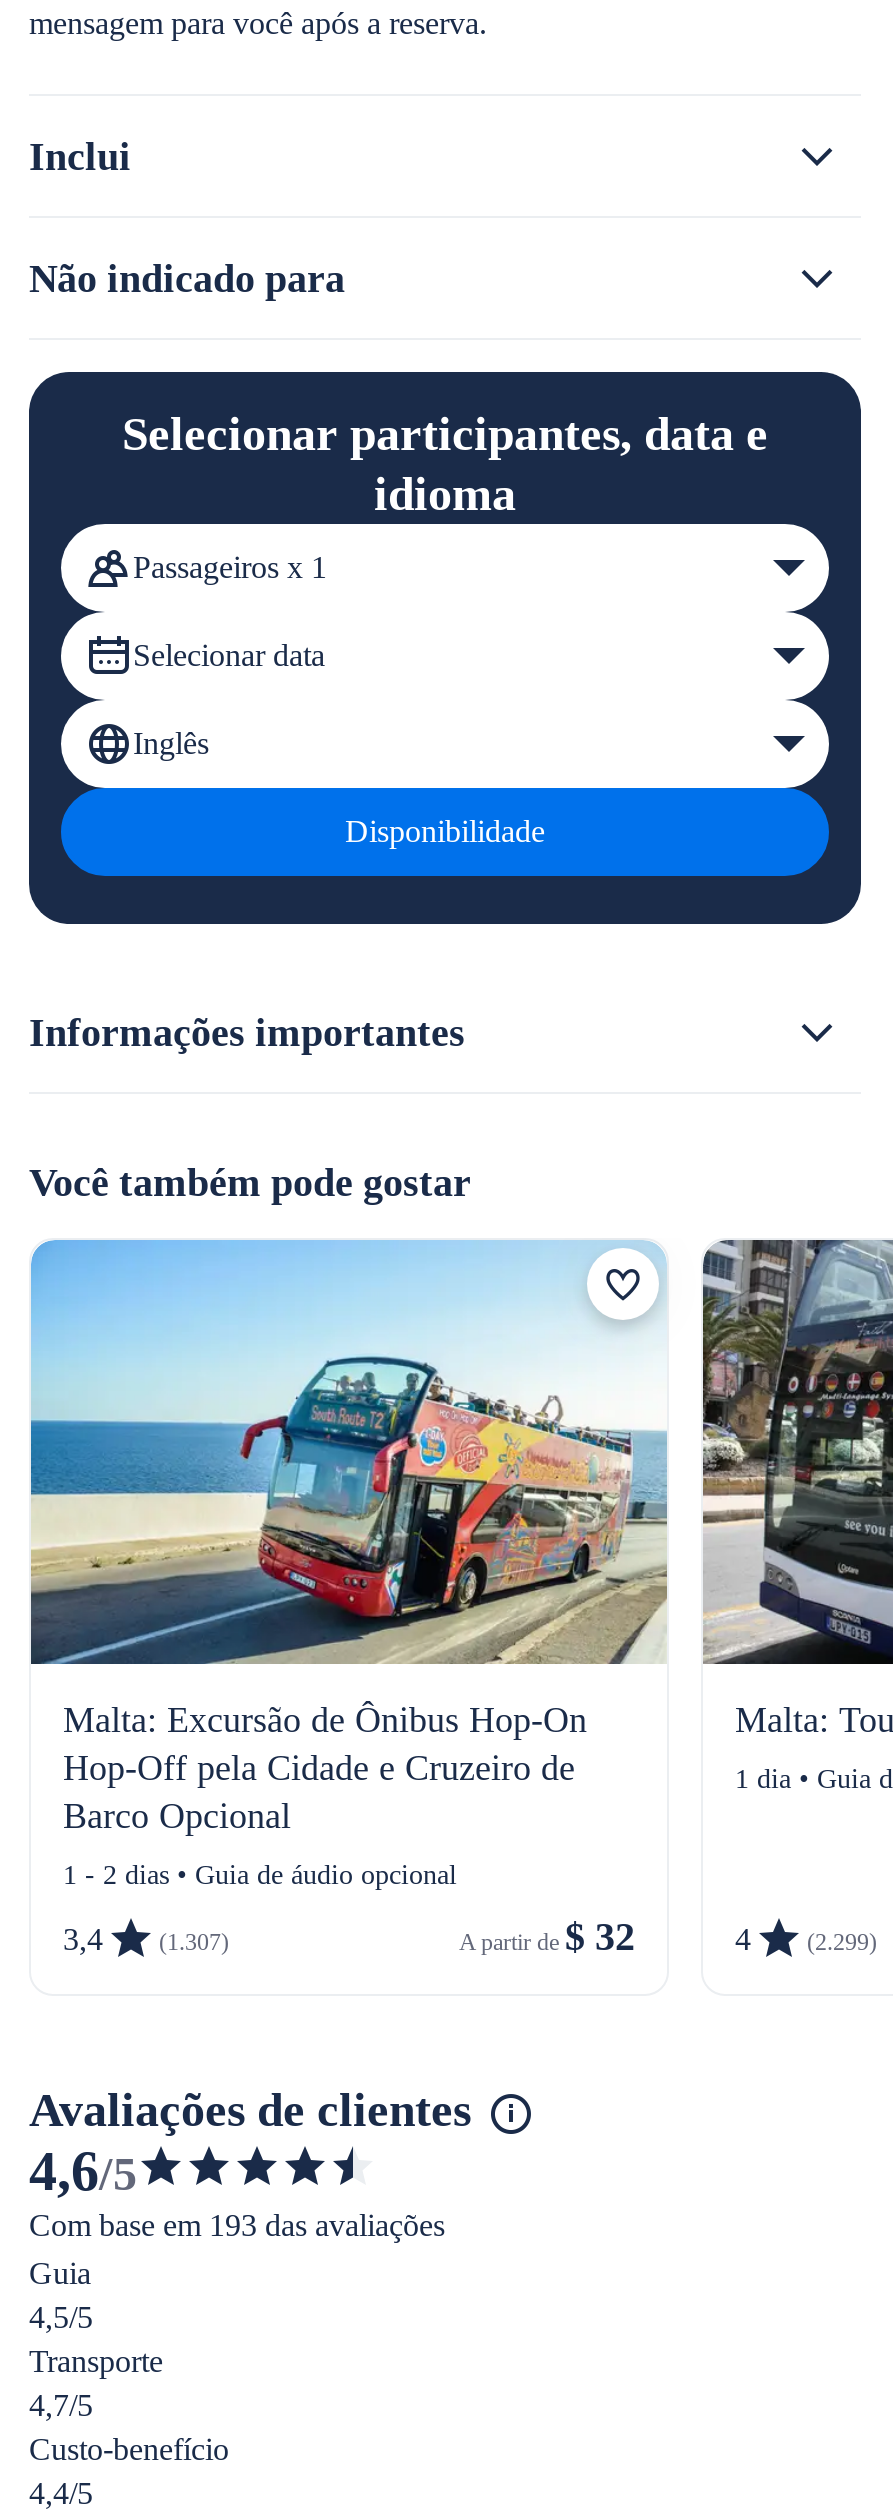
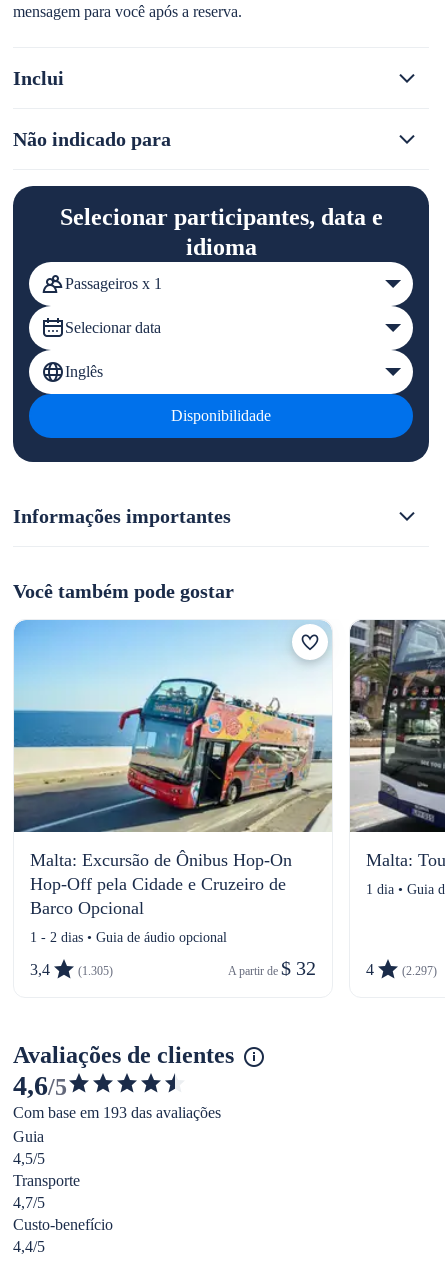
[63,1922,229,1956] 3,4 (1.307) -> [30,961,113,978] 3,4 (1.305)
[735,1922,877,1956] 4 (2.299) -> [366,961,437,978] 4 (2.297)

